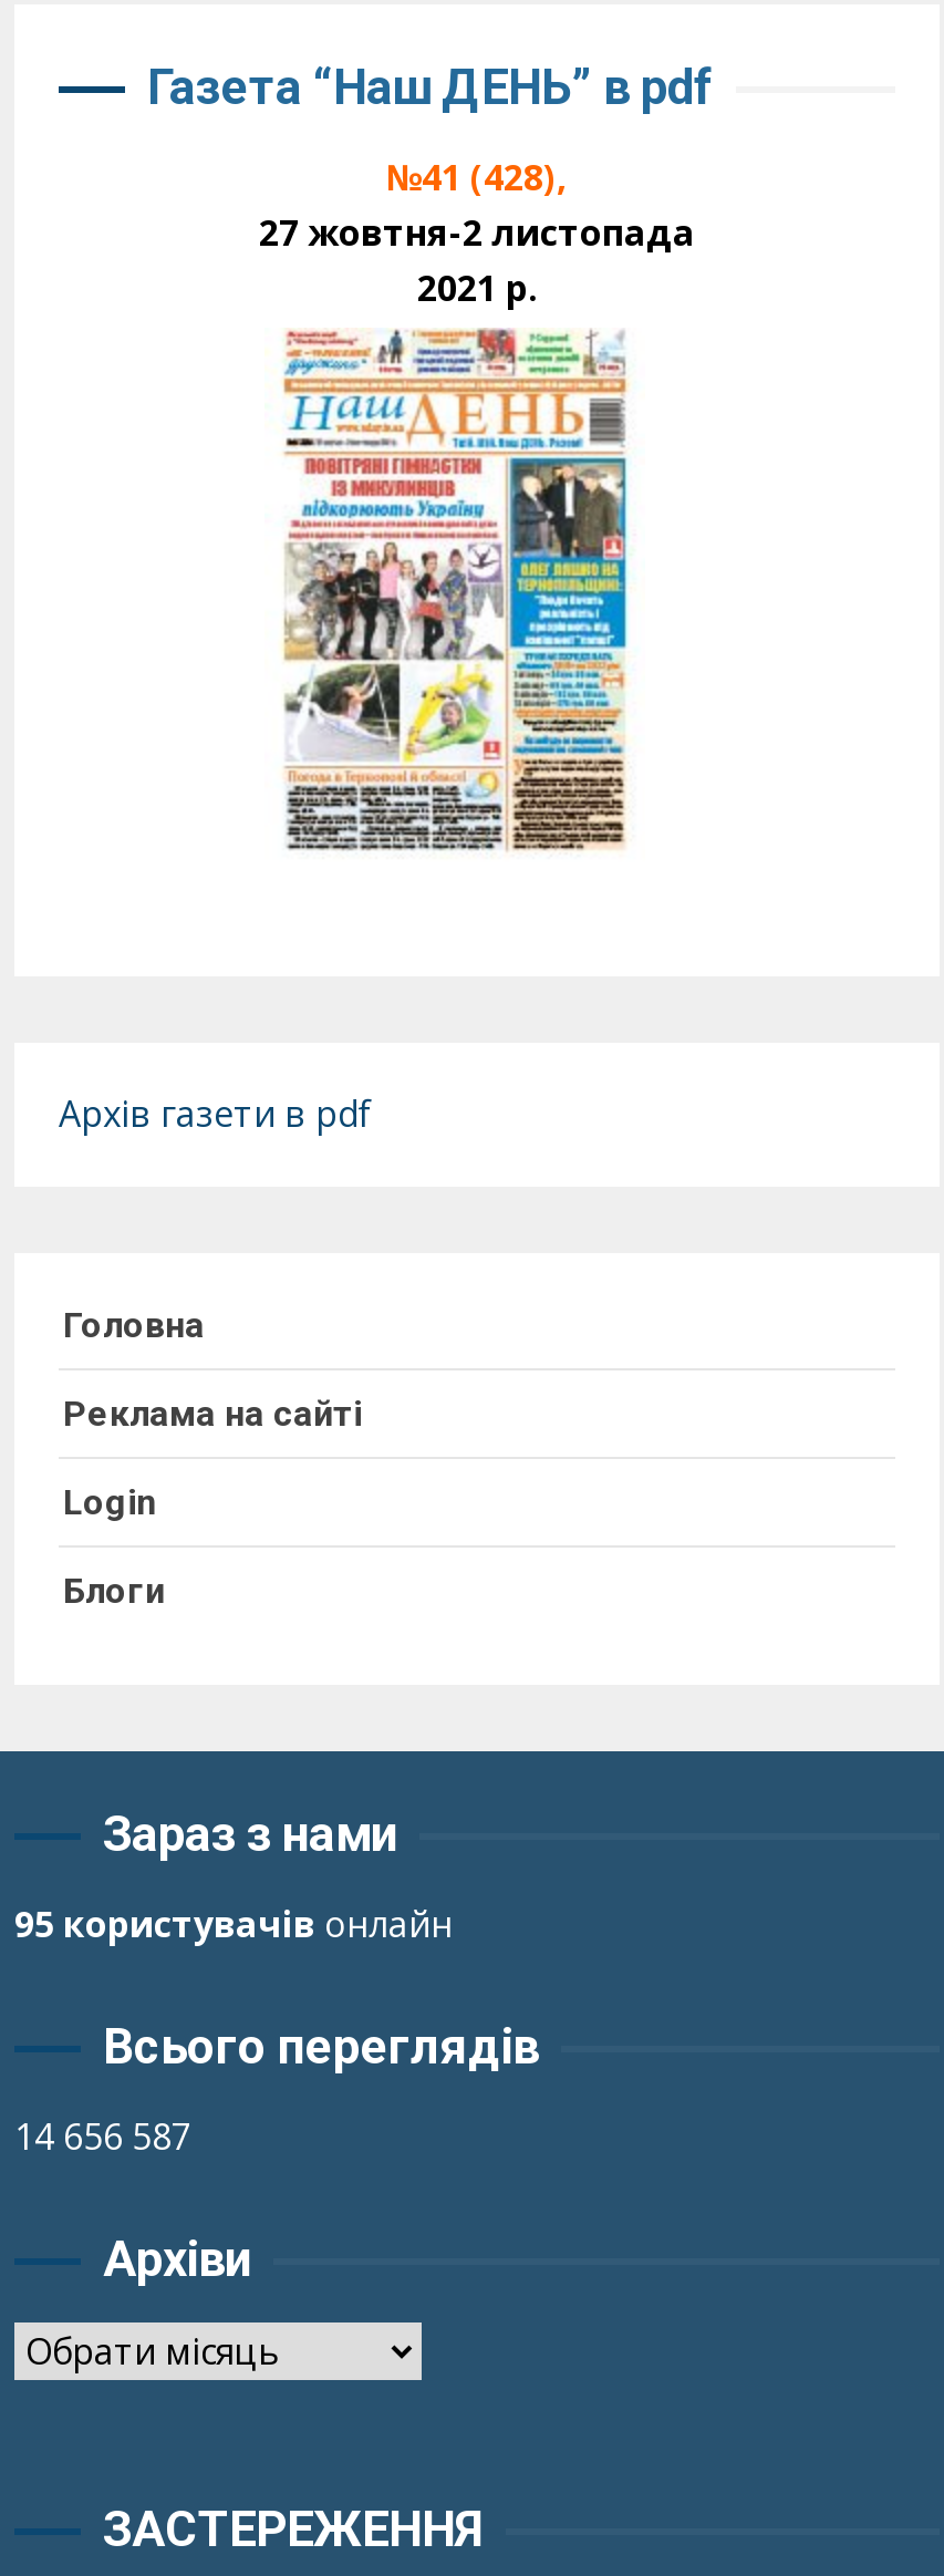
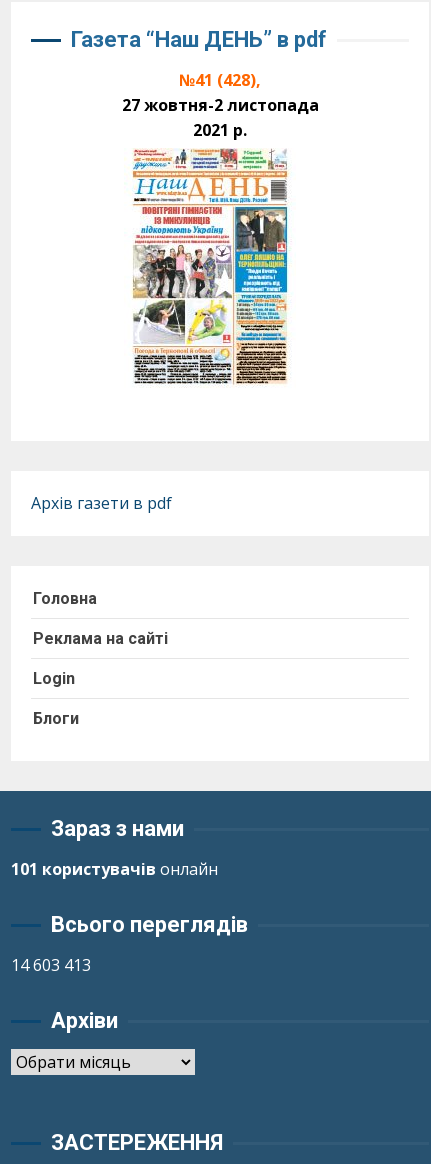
[14,1900,453,1948] 95 користувачів онлайн -> [11,858,218,880] 101 користувачів онлайн
[14,2112,191,2161] 14 656 587 -> [11,954,91,976] 14 603 413

